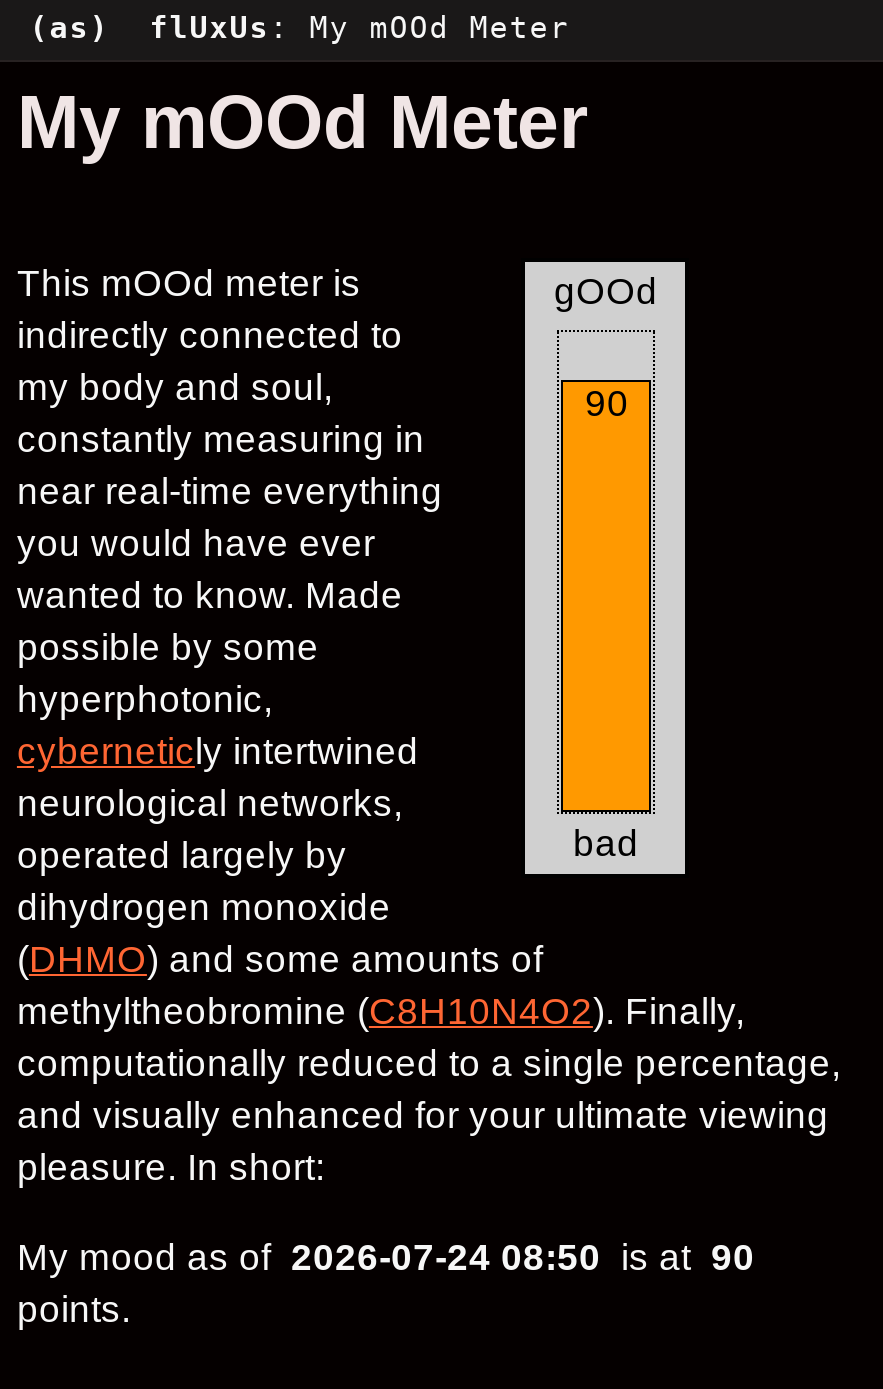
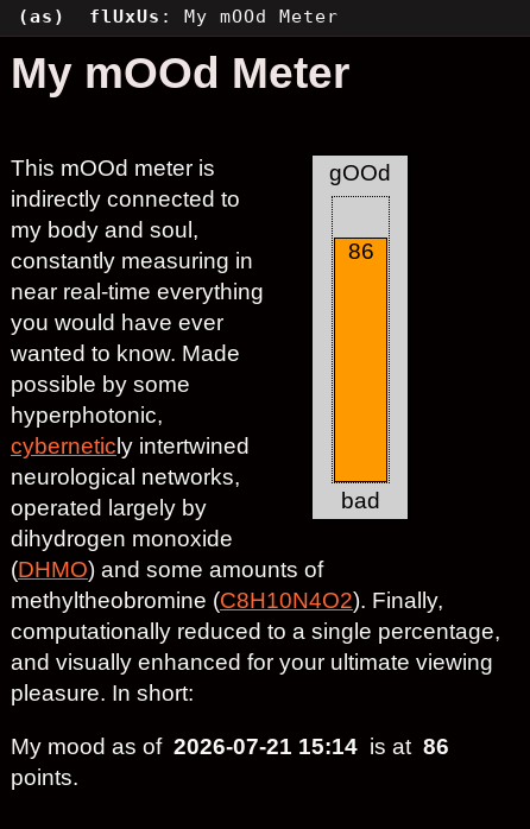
[585,383,629,425] 90 -> [348,239,374,264] 86
[17,1236,755,1278] My mood as of 2026-07-24 08:50 is at 90 -> [11,734,449,759] My mood as of 2026-07-21 15:14 is at 86

